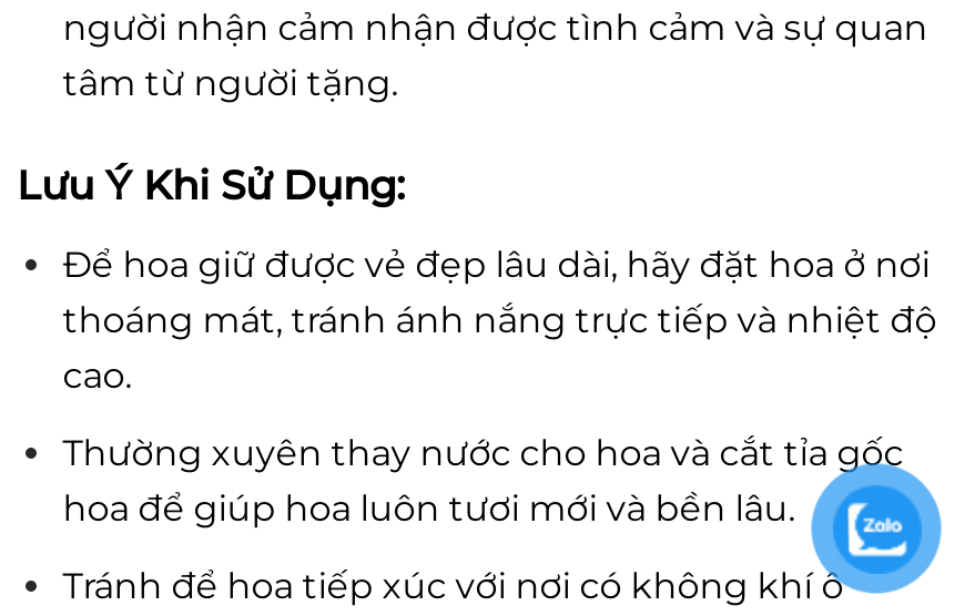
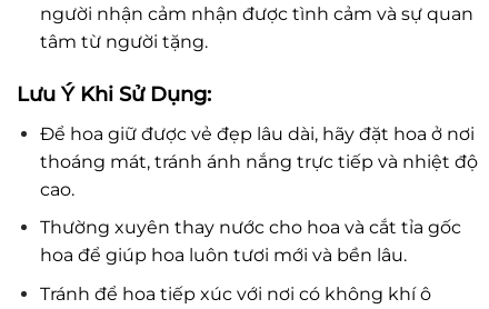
[809,472,944,596] [image] -> none

